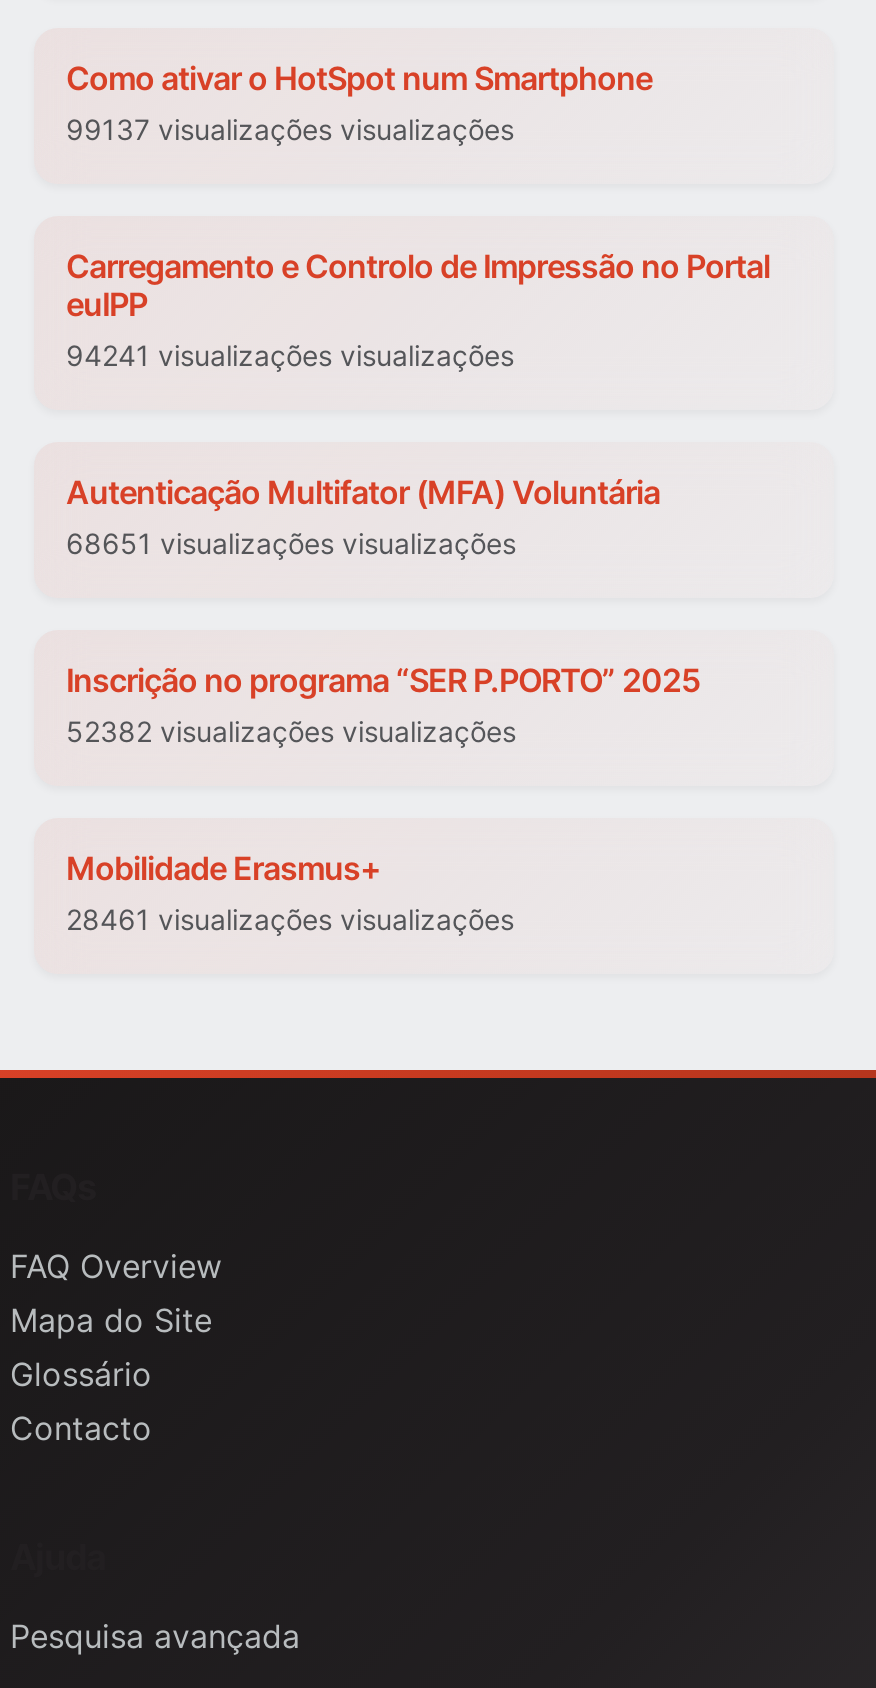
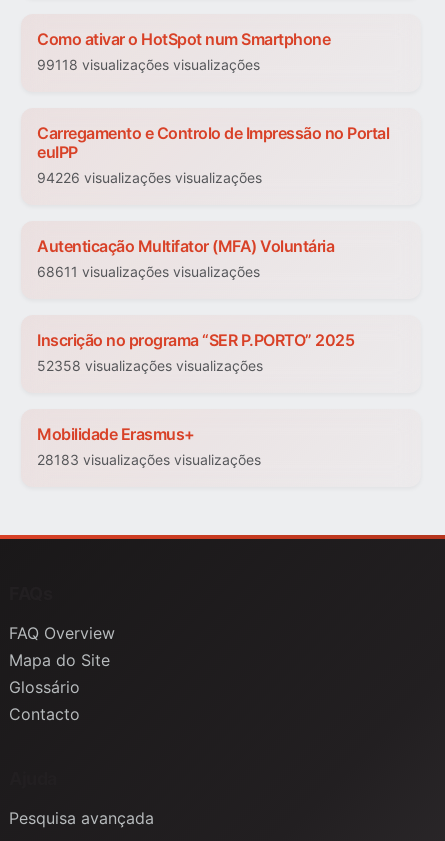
[66,113,514,147] 99137 visualizações visualizações -> [37,56,260,73] 99118 visualizações visualizações
[66,339,514,373] 94241 visualizações visualizações -> [37,169,262,186] 94226 visualizações visualizações
[66,527,516,561] 68651 visualizações visualizações -> [37,263,260,280] 68611 visualizações visualizações
[66,715,516,749] 52382 visualizações visualizações -> [37,357,263,374] 52358 visualizações visualizações
[66,903,514,937] 28461 visualizações visualizações -> [37,451,261,468] 28183 visualizações visualizações

